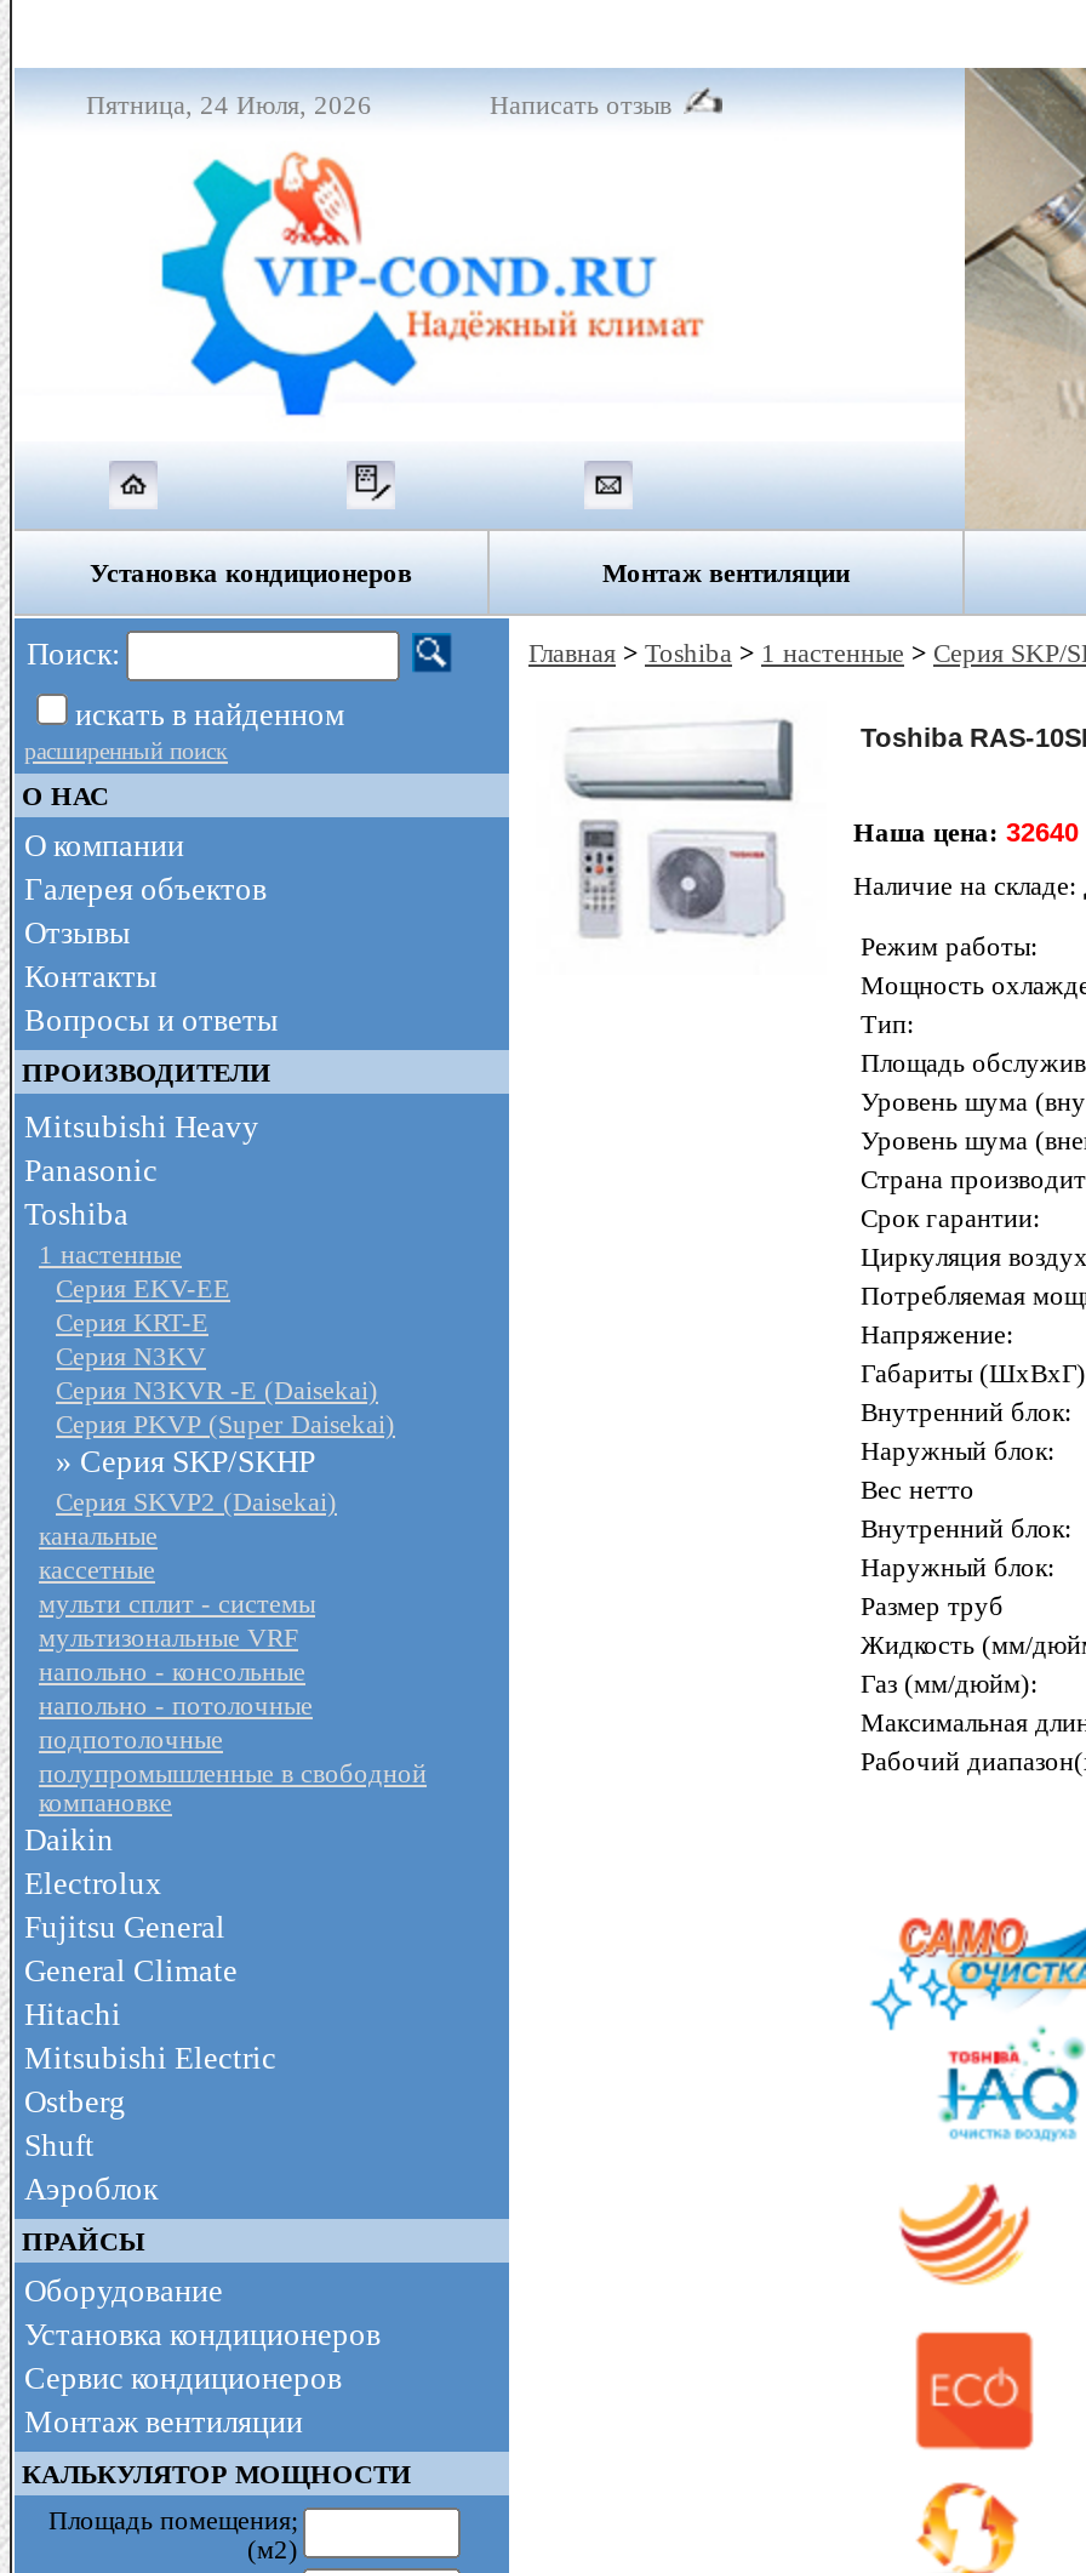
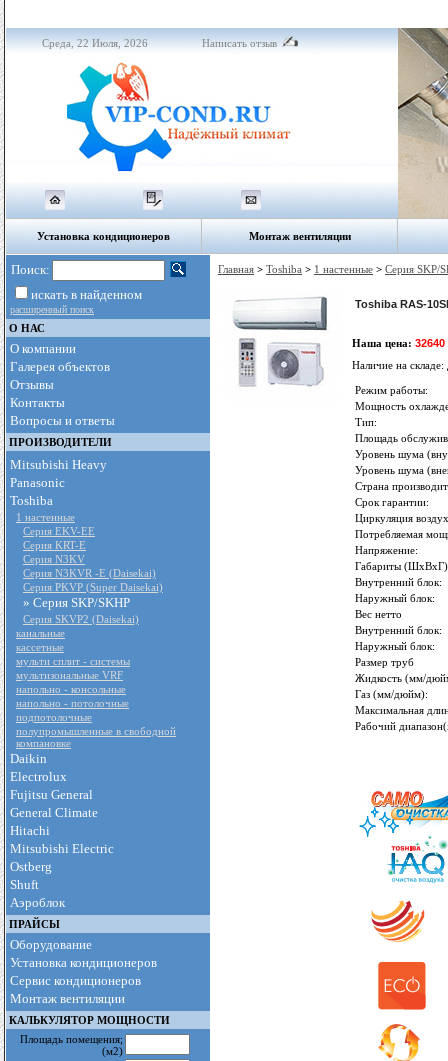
[86,90,372,119] Пятница, 24 Июля, 2026 -> [41,37,147,49] Среда, 22 Июля, 2026

